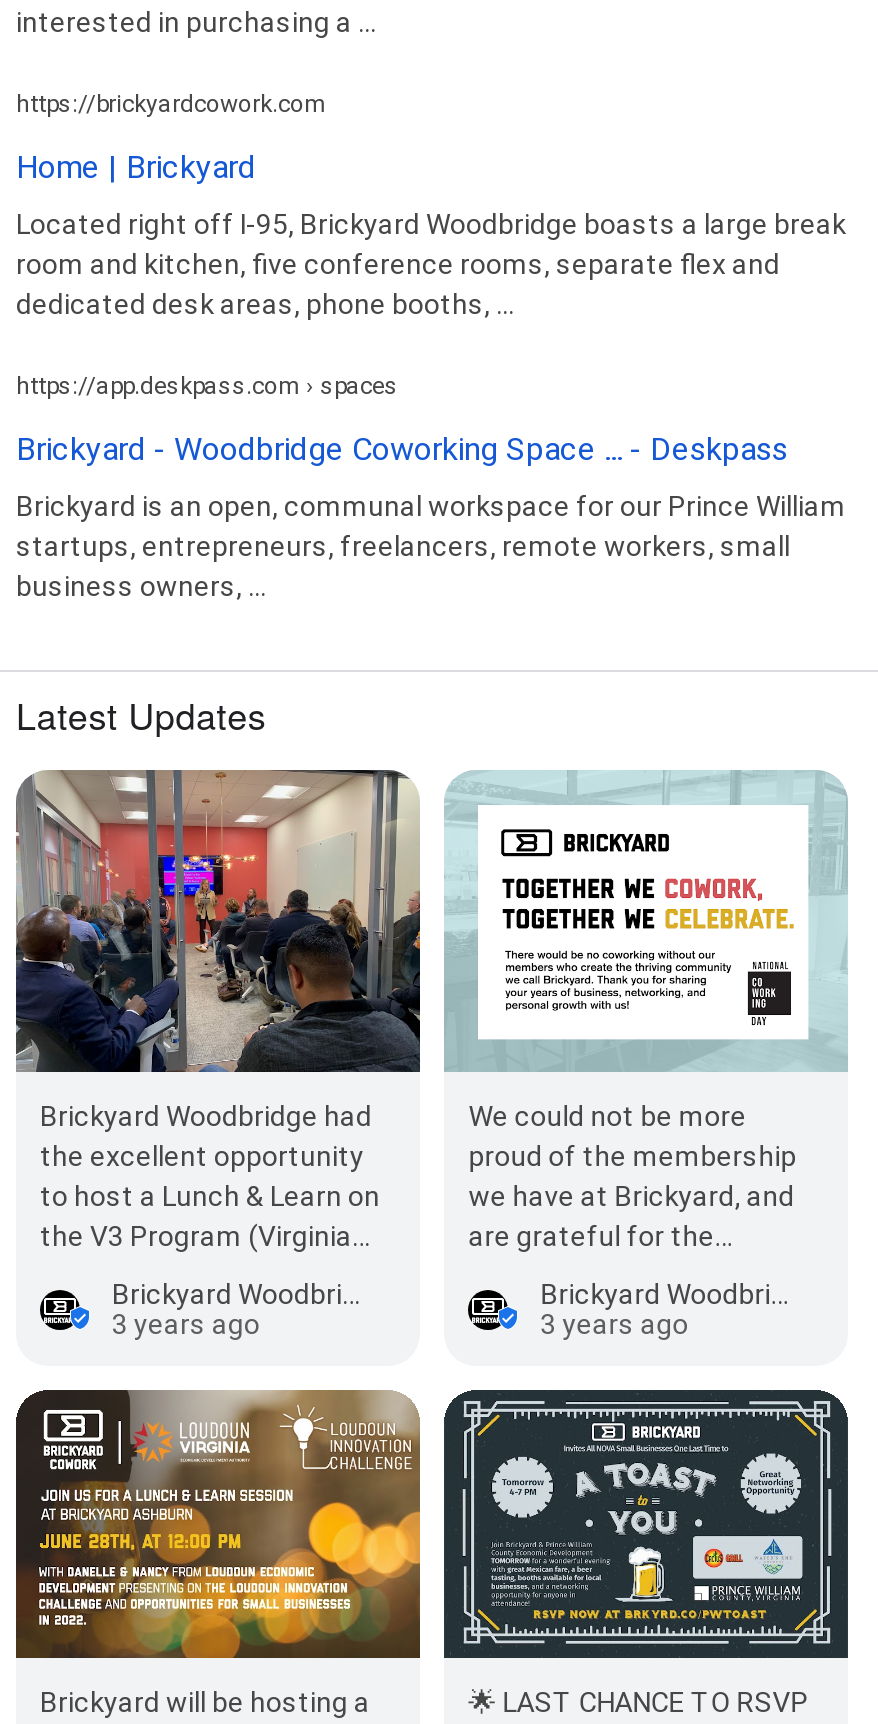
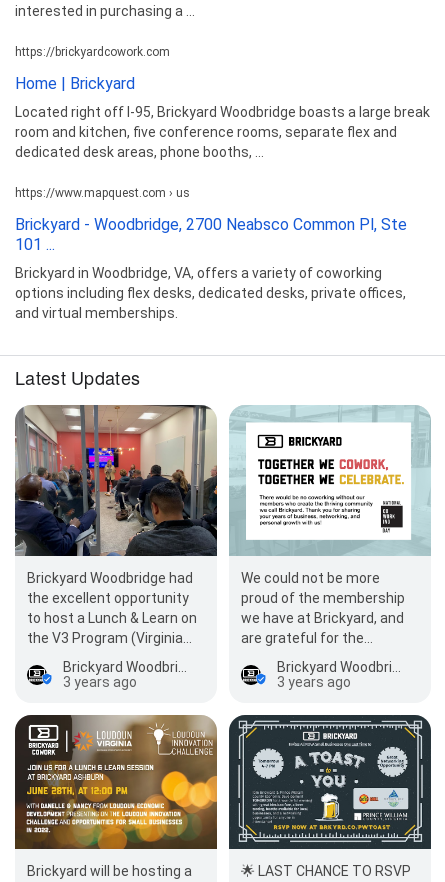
[16,371,398,399] https://app.deskpass.com › spaces -> [15,186,190,200] https://www.mapquest.com › us
[16,429,788,467] Brickyard - Woodbridge Coworking Space ... - Deskpass -> [15,215,407,254] Brickyard - Woodbridge, 2700 Neabsco Common Pl, Ste | 101 ...
[16,489,846,601] Brickyard is an open, communal workspace for our Prince William | startups, entrepreneurs, freelancers, remote workers, small | business owners, ... -> [15,265,406,321] Brickyard in Woodbridge, VA, offers a variety of coworking | options including flex desks, dedicated desks, private offices, | and virtual memberships.

